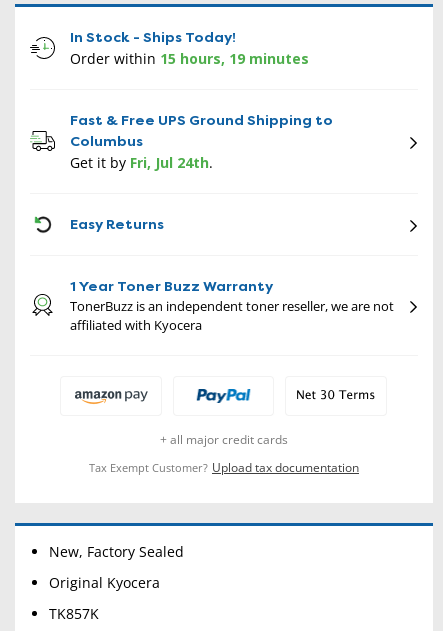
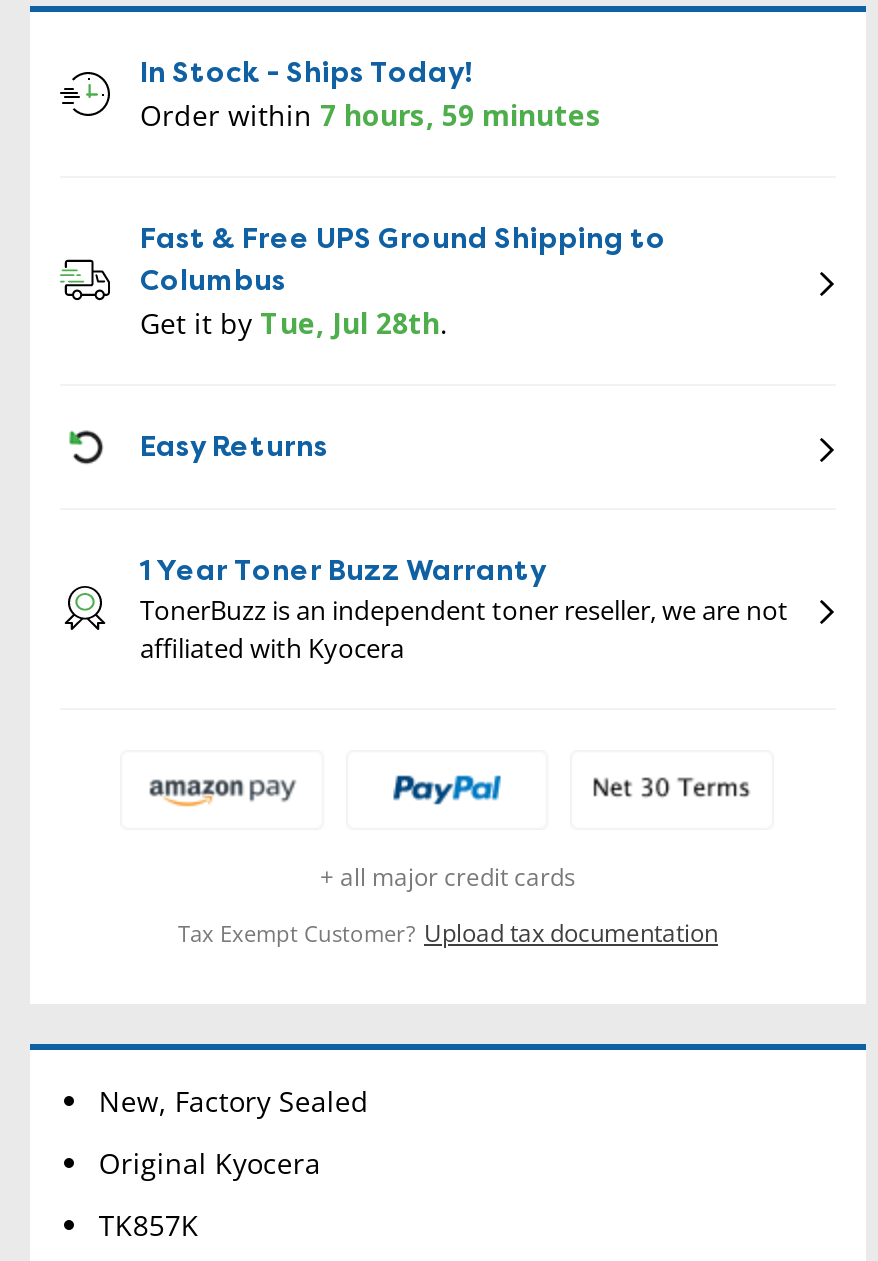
[70,49,309,68] Order within 15 hours, 19 minutes -> [140,95,602,133] Order within 7 hours, 59 minutes
[70,153,213,172] Get it by Fri, Jul 24th. -> [140,303,448,341] Get it by Tue, Jul 28th.

